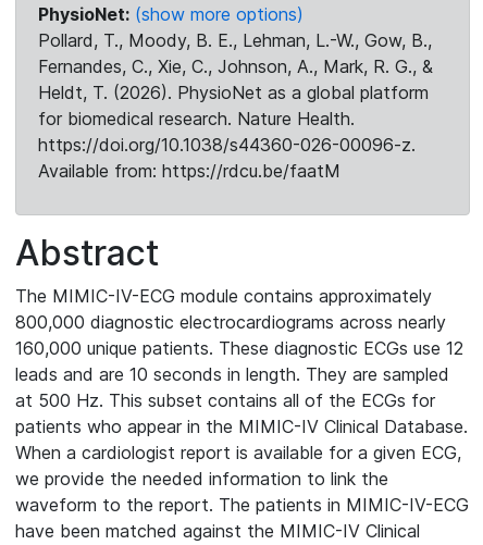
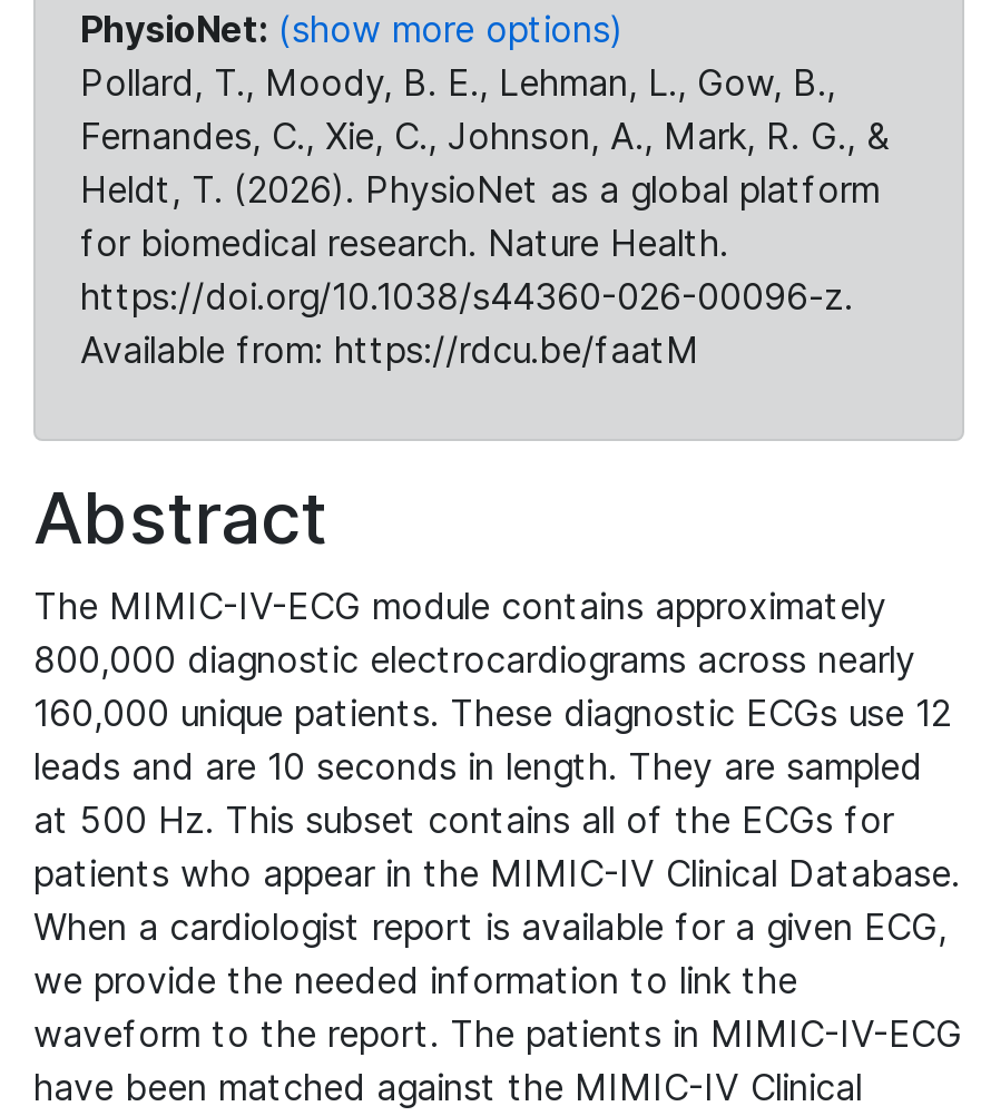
[38,29,432,51] Pollard, T., Moody, B. E., Lehman, L.-W., Gow, B., -> [80,60,835,105] Pollard, T., Moody, B. E., Lehman, L., Gow, B.,

